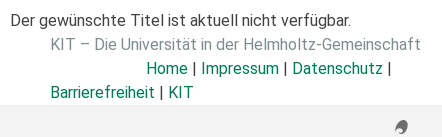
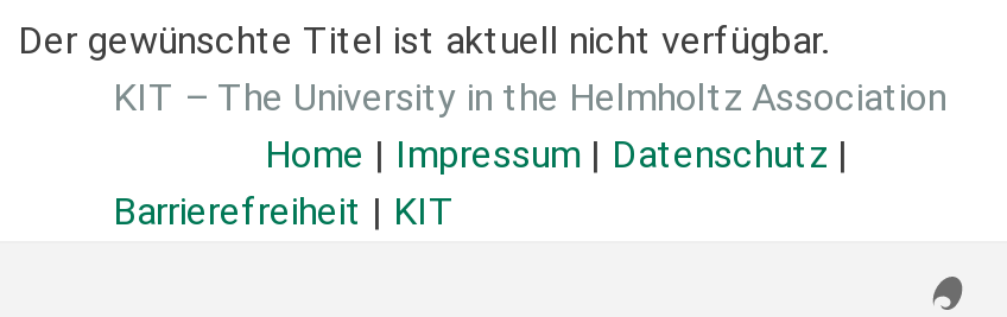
[50,35,421,54] KIT – Die Universität in der Helmholtz-Gemeinschaft -> [113,75,946,120] KIT – The University in the Helmholtz Association

